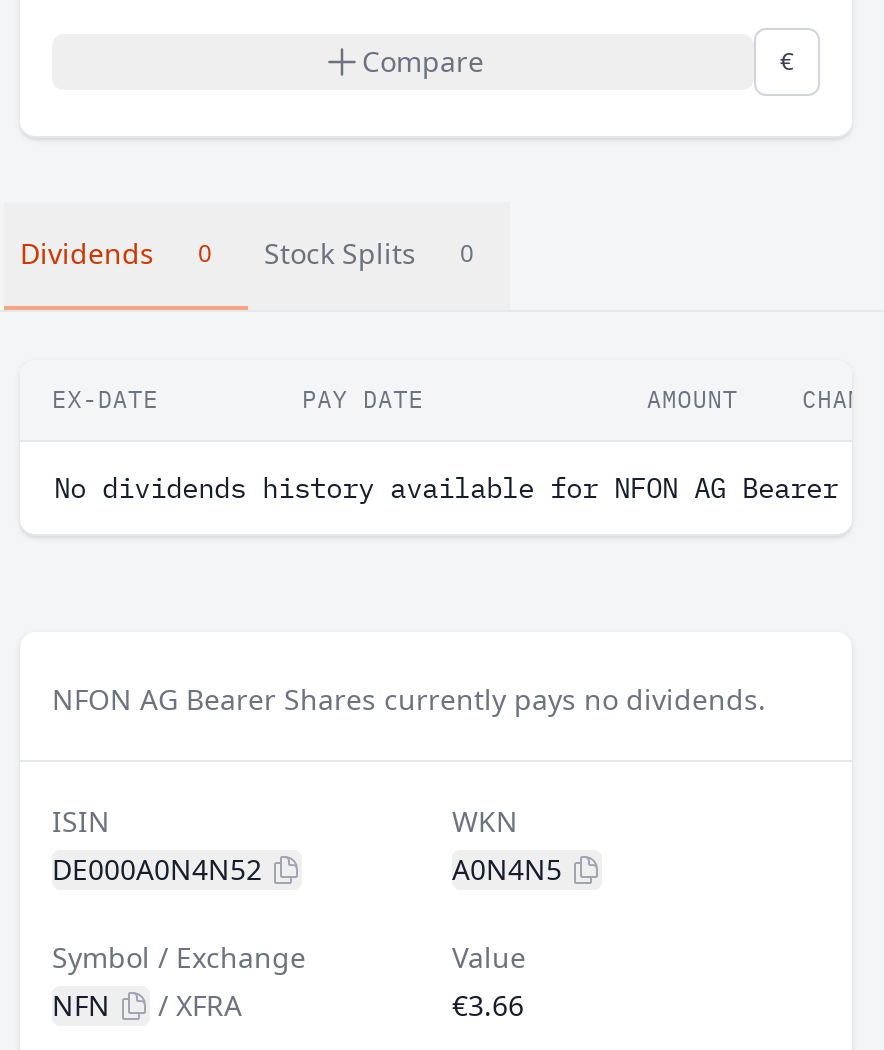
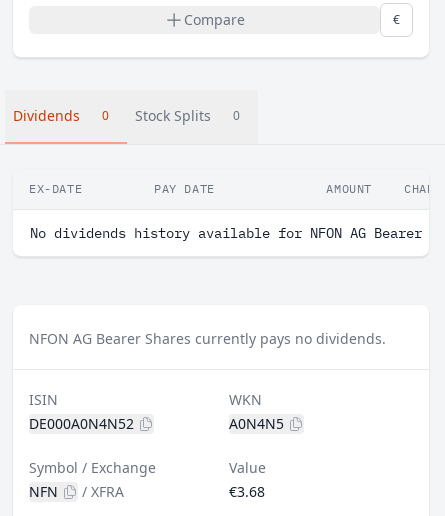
[452,986,524,1024] €3.66 -> [229,482,265,501] €3.68

